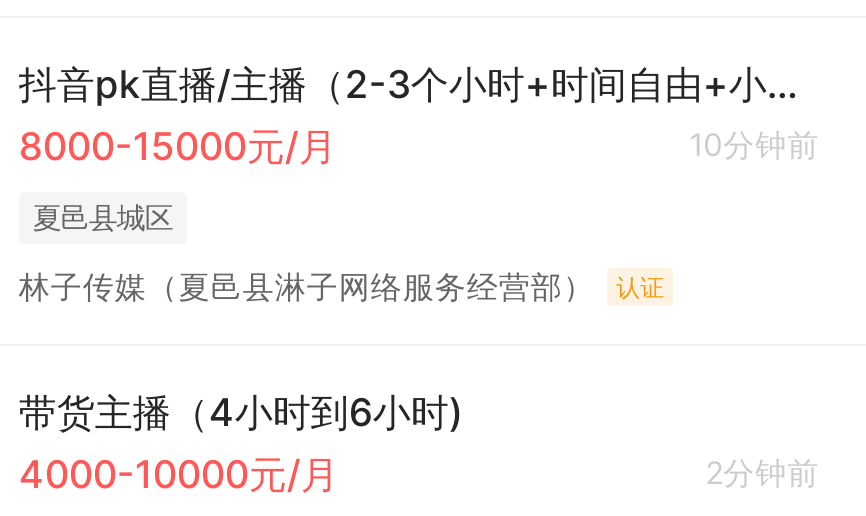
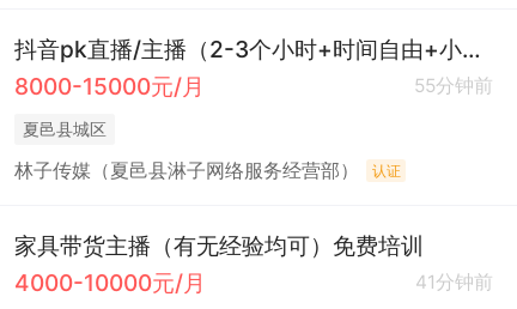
[689,127,819,165] 10分钟前 -> [414,75,493,97] 55分钟前
[19,388,463,436] 带货主播（4小时到6小时) -> [14,231,424,260] 家具带货主播（有无经验均可）免费培训
[705,455,819,493] 2分钟前 -> [415,271,493,294] 41分钟前

